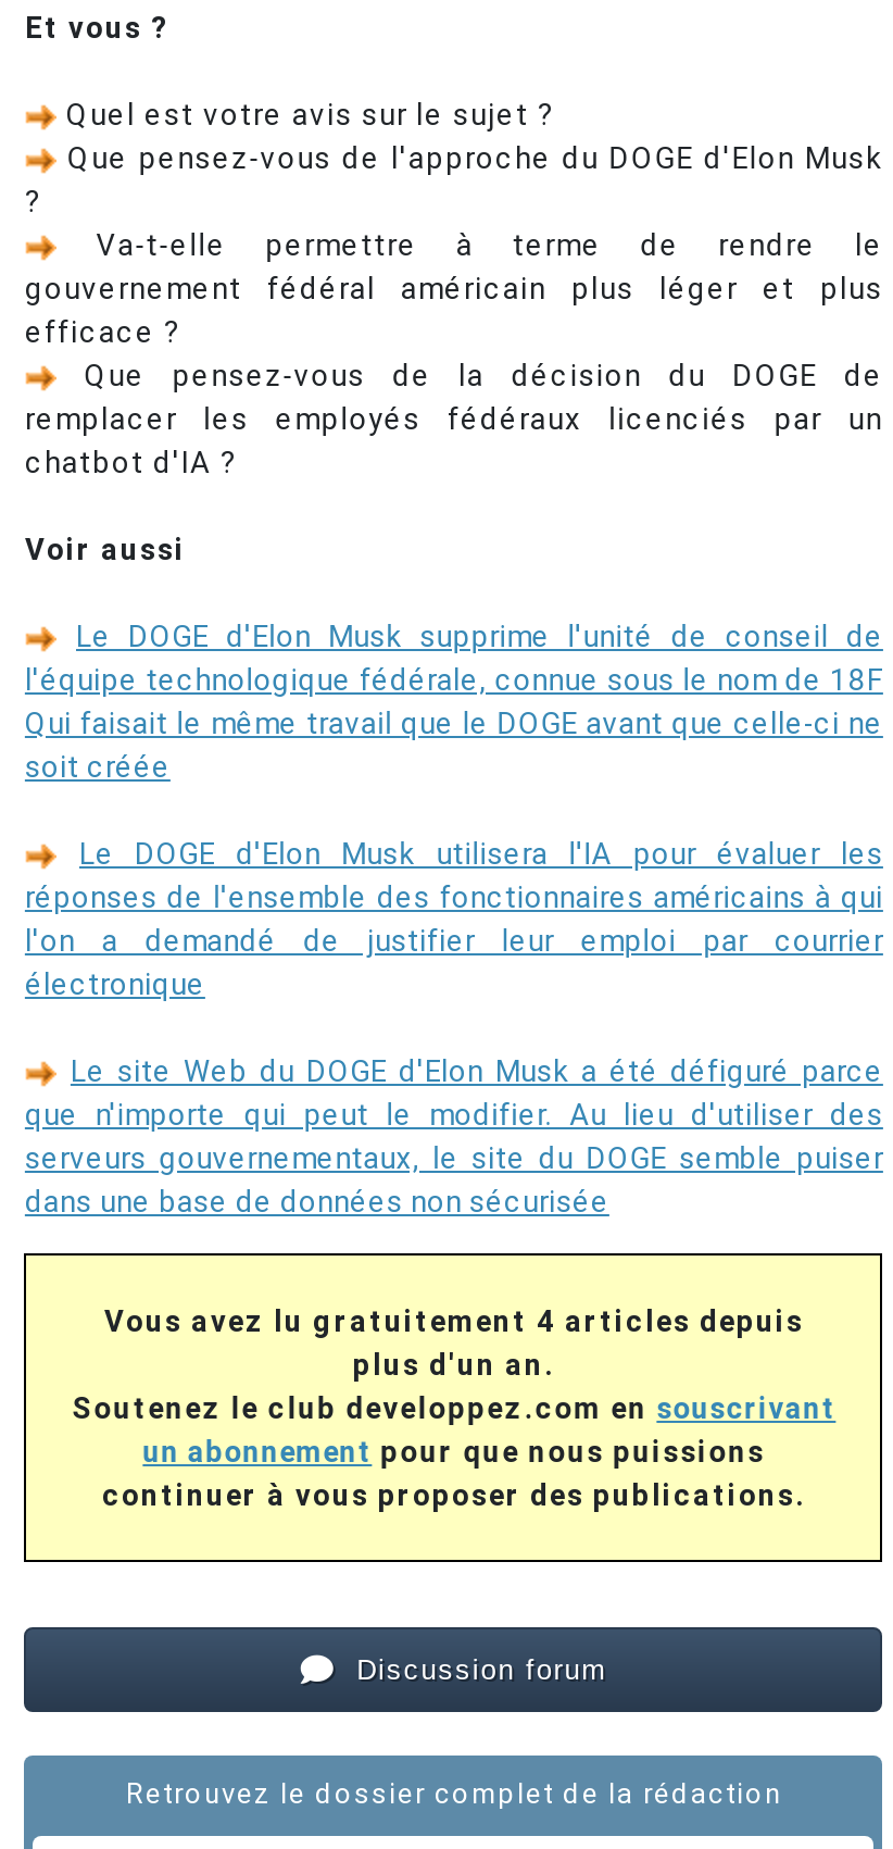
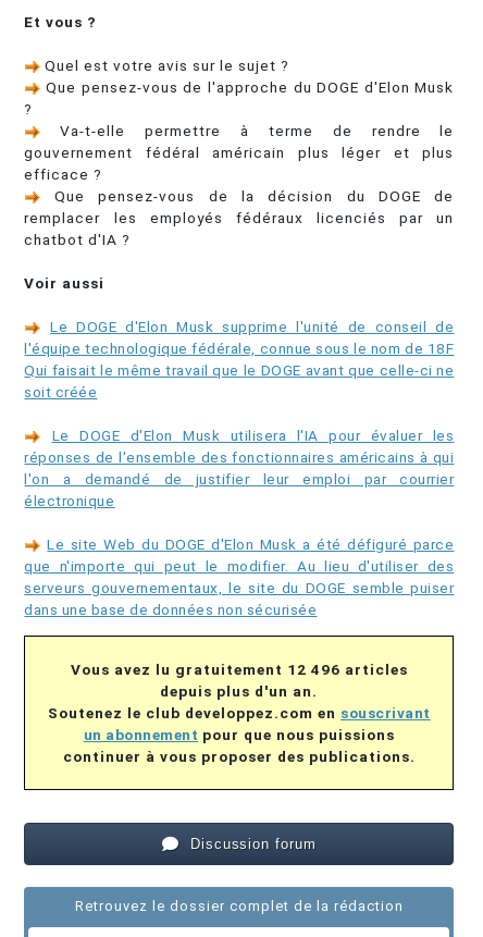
[104,1303,804,1382] Vous avez lu gratuitement 4 articles depuis | plus d'un an. -> [71,661,408,700] Vous avez lu gratuitement 12 496 articles | depuis plus d'un an.

